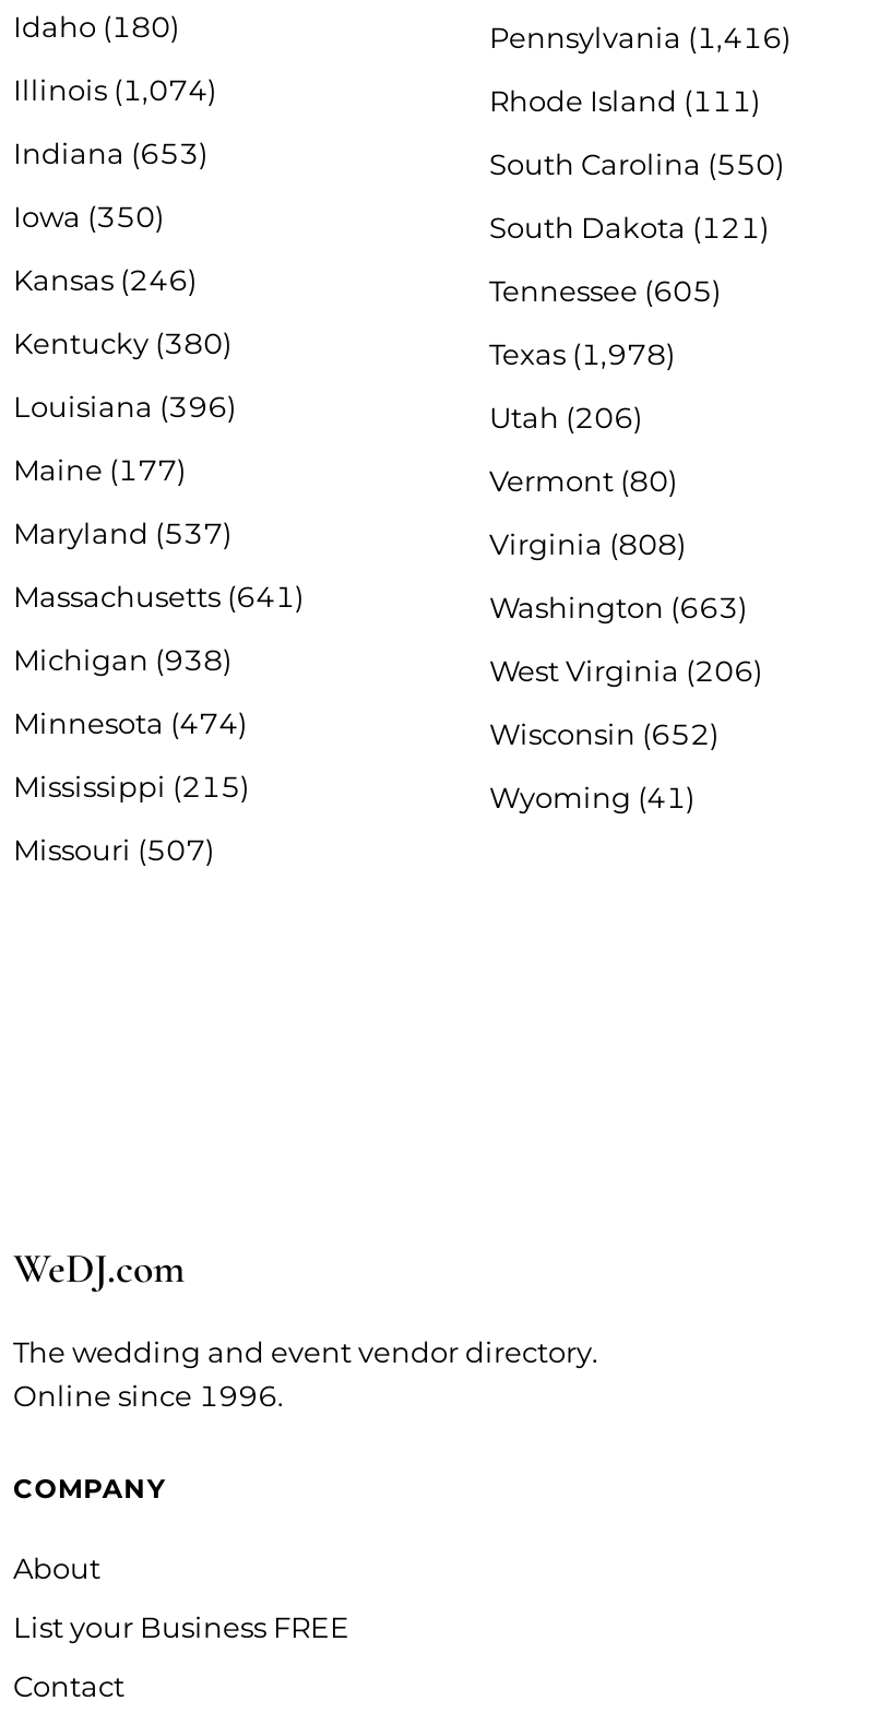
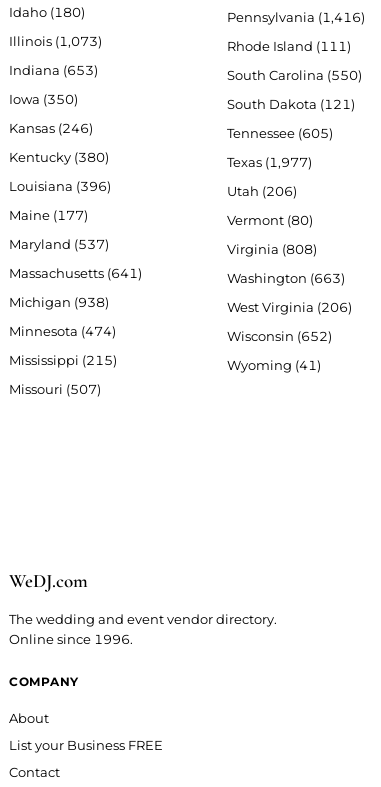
[13,72,216,107] Illinois (1,074) -> [9,33,102,49] Illinois (1,073)
[489,336,675,371] Texas (1,978) -> [227,154,312,170] Texas (1,977)

